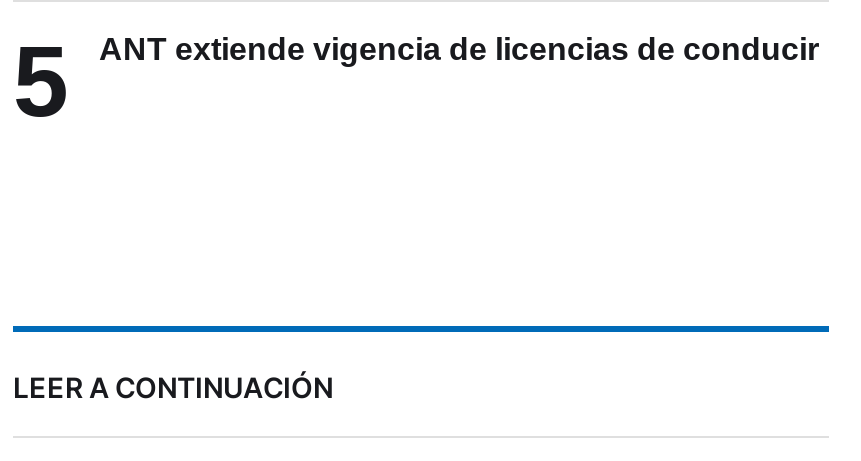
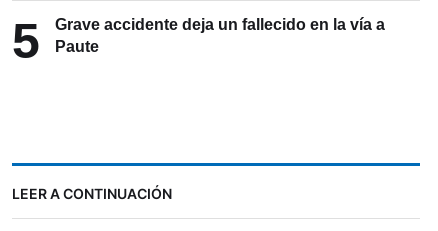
[99,32,819,66] ANT extiende vigencia de licencias de conducir -> [55,16,385,55] Grave accidente deja un fallecido en la vía a | Paute

